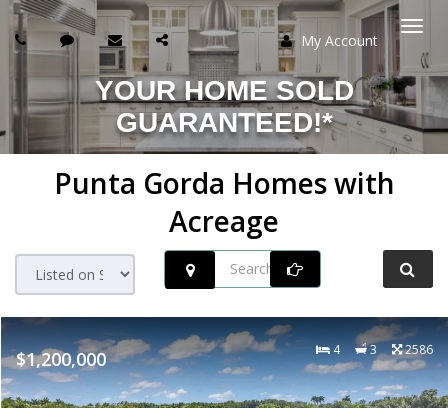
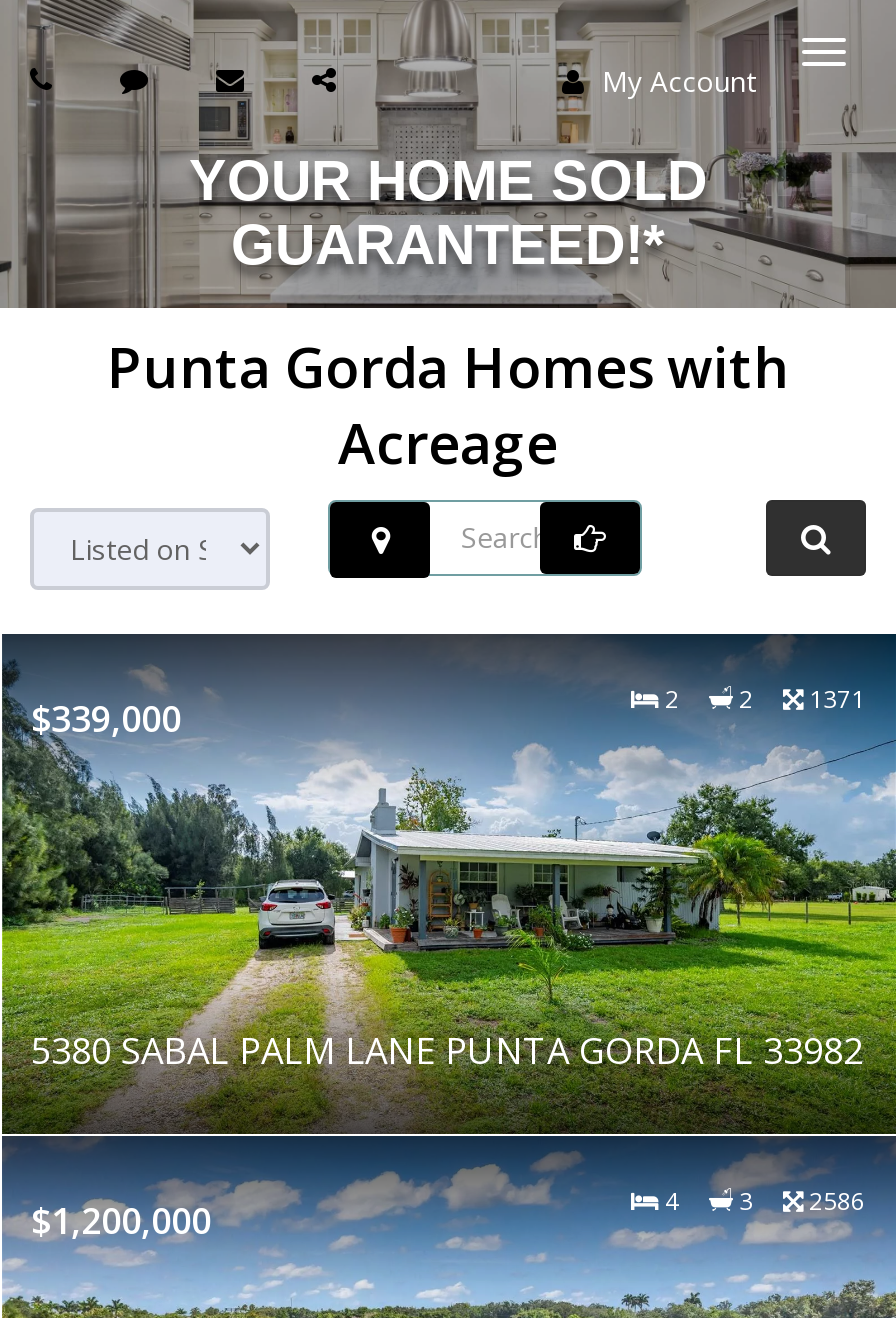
none -> [6,636,890,1136] [image] | $339,000 | 2 | 2 | 1371
none -> [31,1025,863,1073] 5380 SABAL PALM LANE PUNTA GORDA FL 33982

